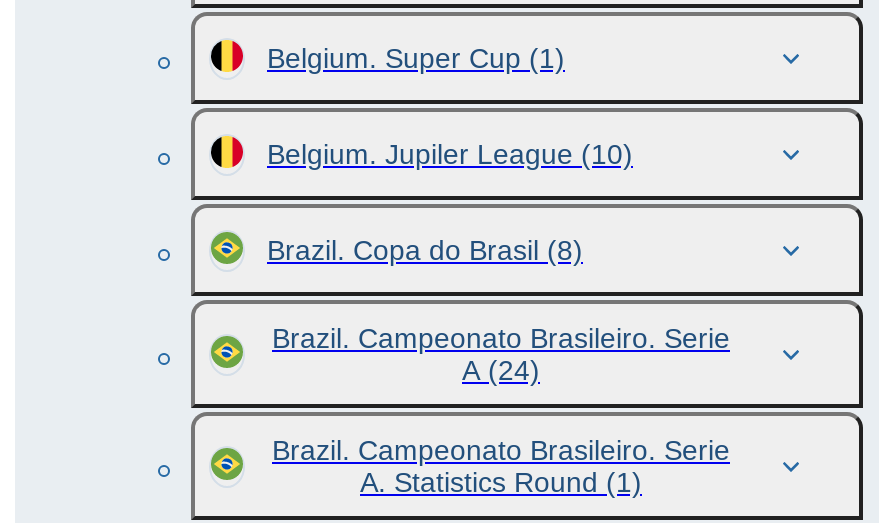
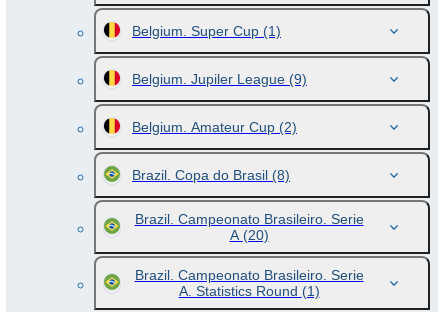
[267,138,633,170] Belgium. Jupiler League (10) -> [132,71,307,135] Belgium. Jupiler League (9) | Belgium. Amateur Cup (2)
[462,354,540,386] A (24) -> [229,227,268,243] A (20)

